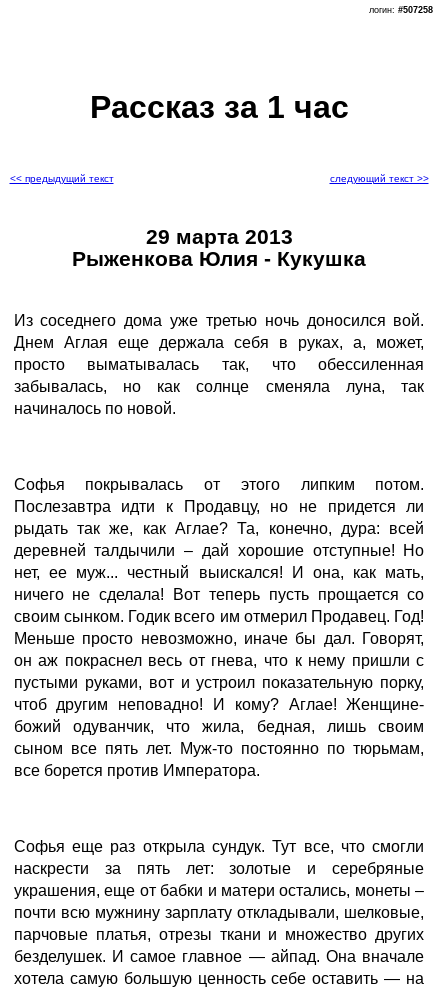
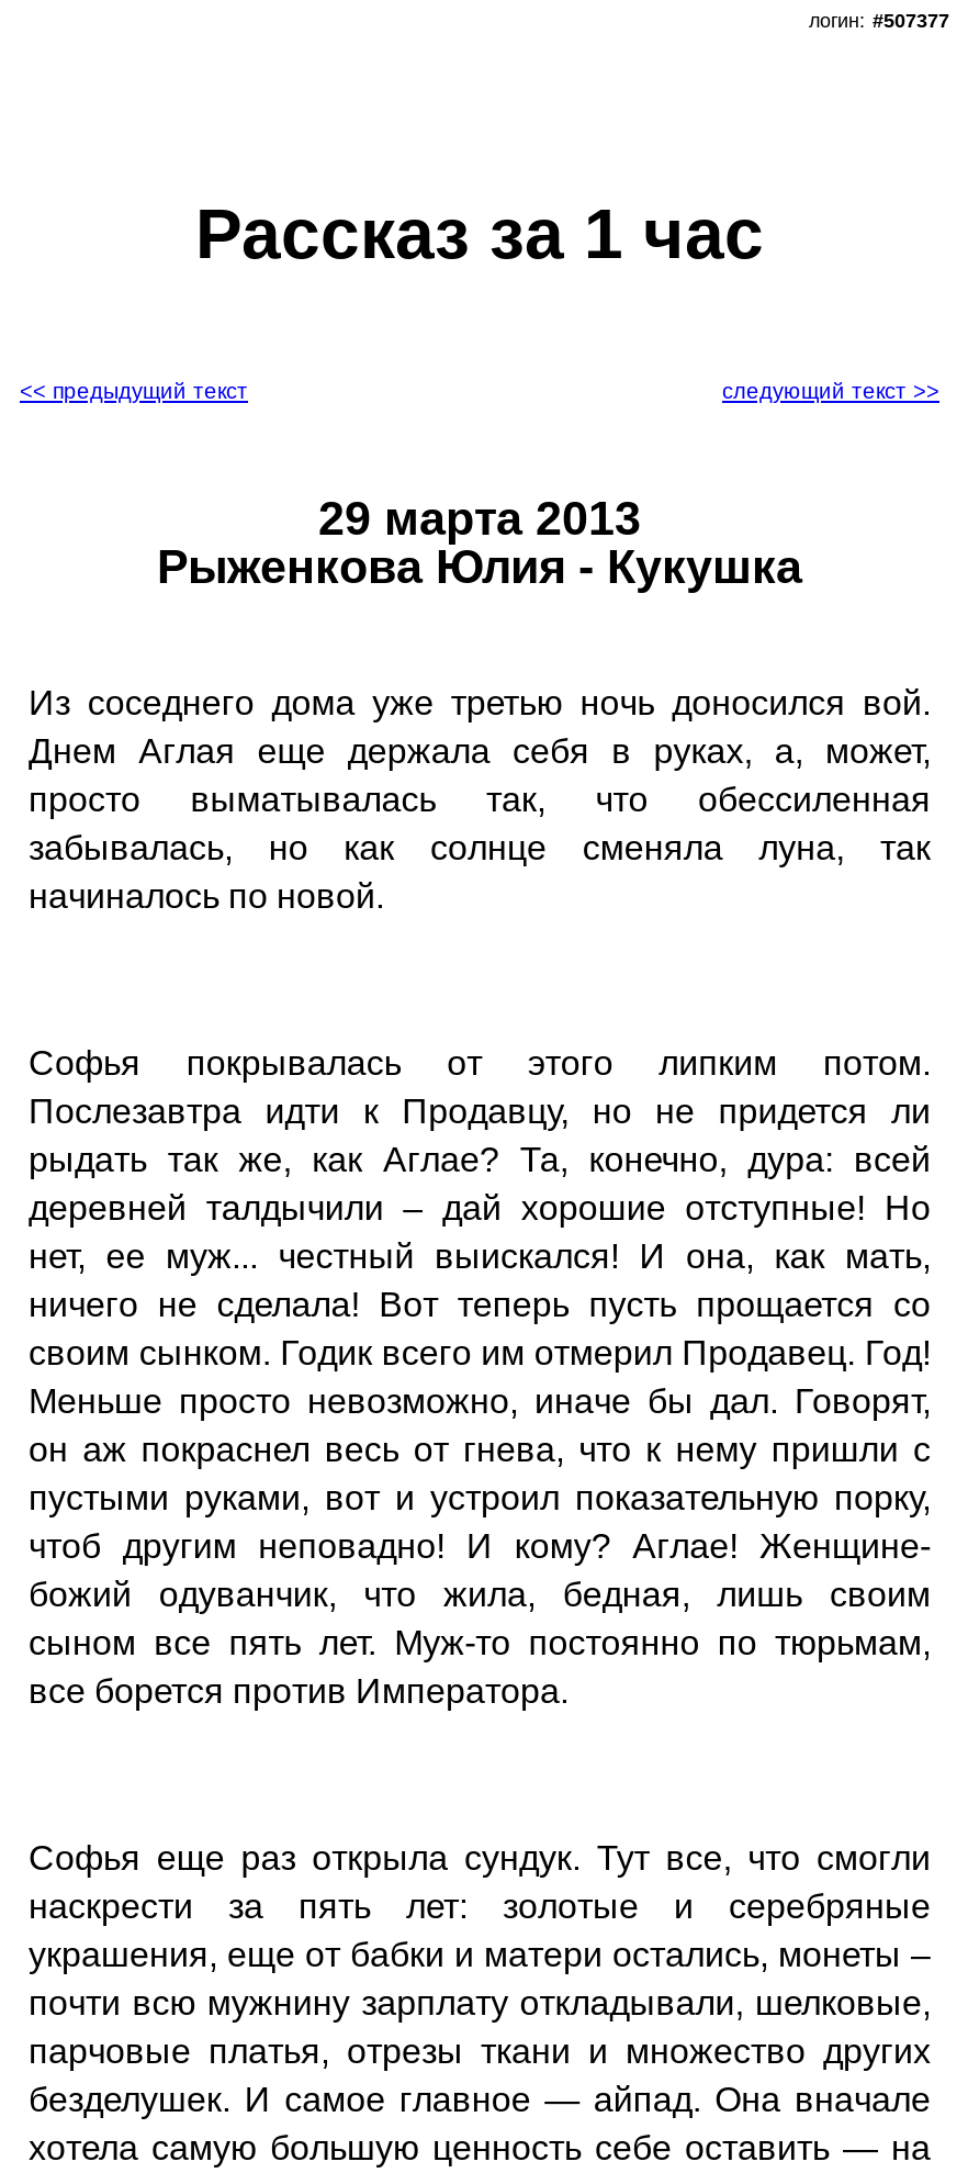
[369,5,433,15] логин: #507258 -> [809,10,949,32] логин: #507377

